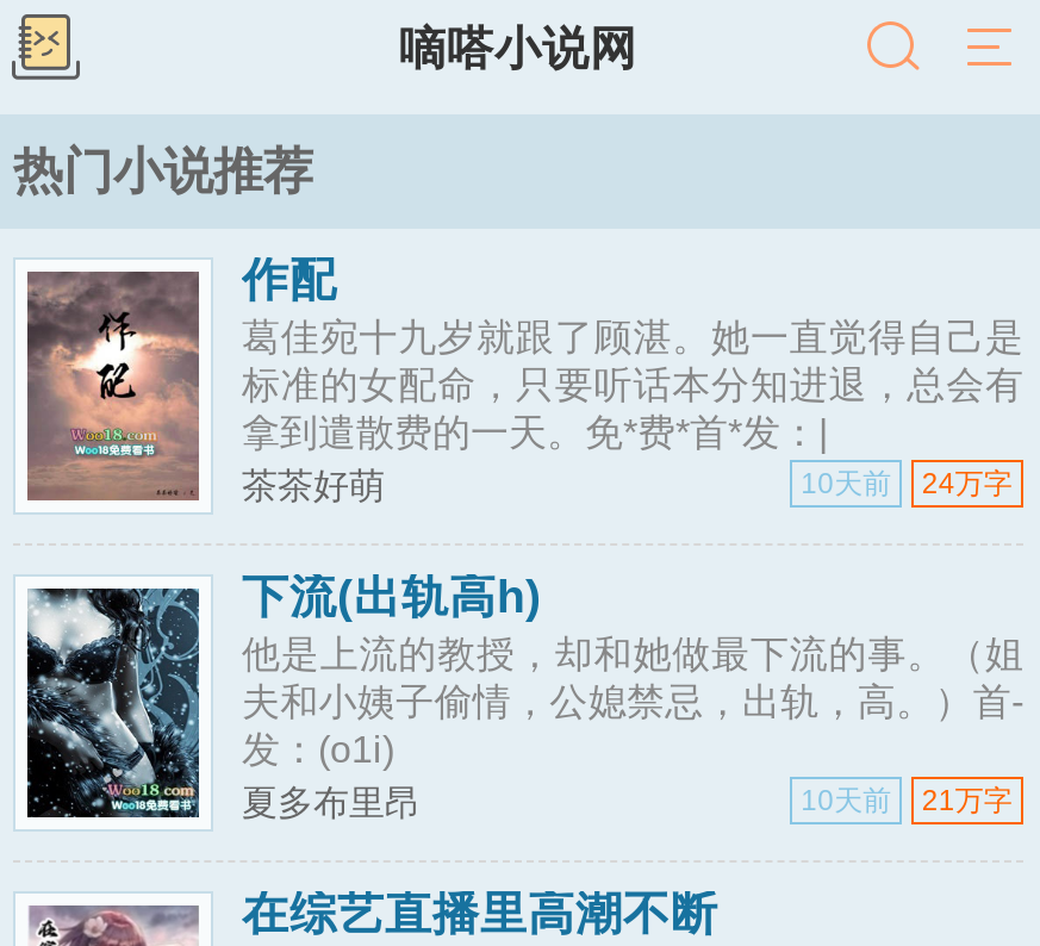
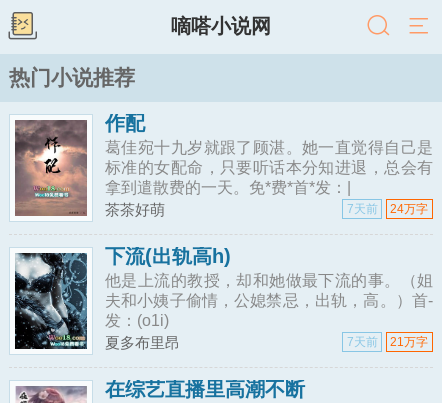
[801,468,1012,502] 10天前 24万字 -> [347,202,428,216] 7天前 24万字
[801,785,1012,819] 10天前 21万字 -> [347,335,428,349] 7天前 21万字

